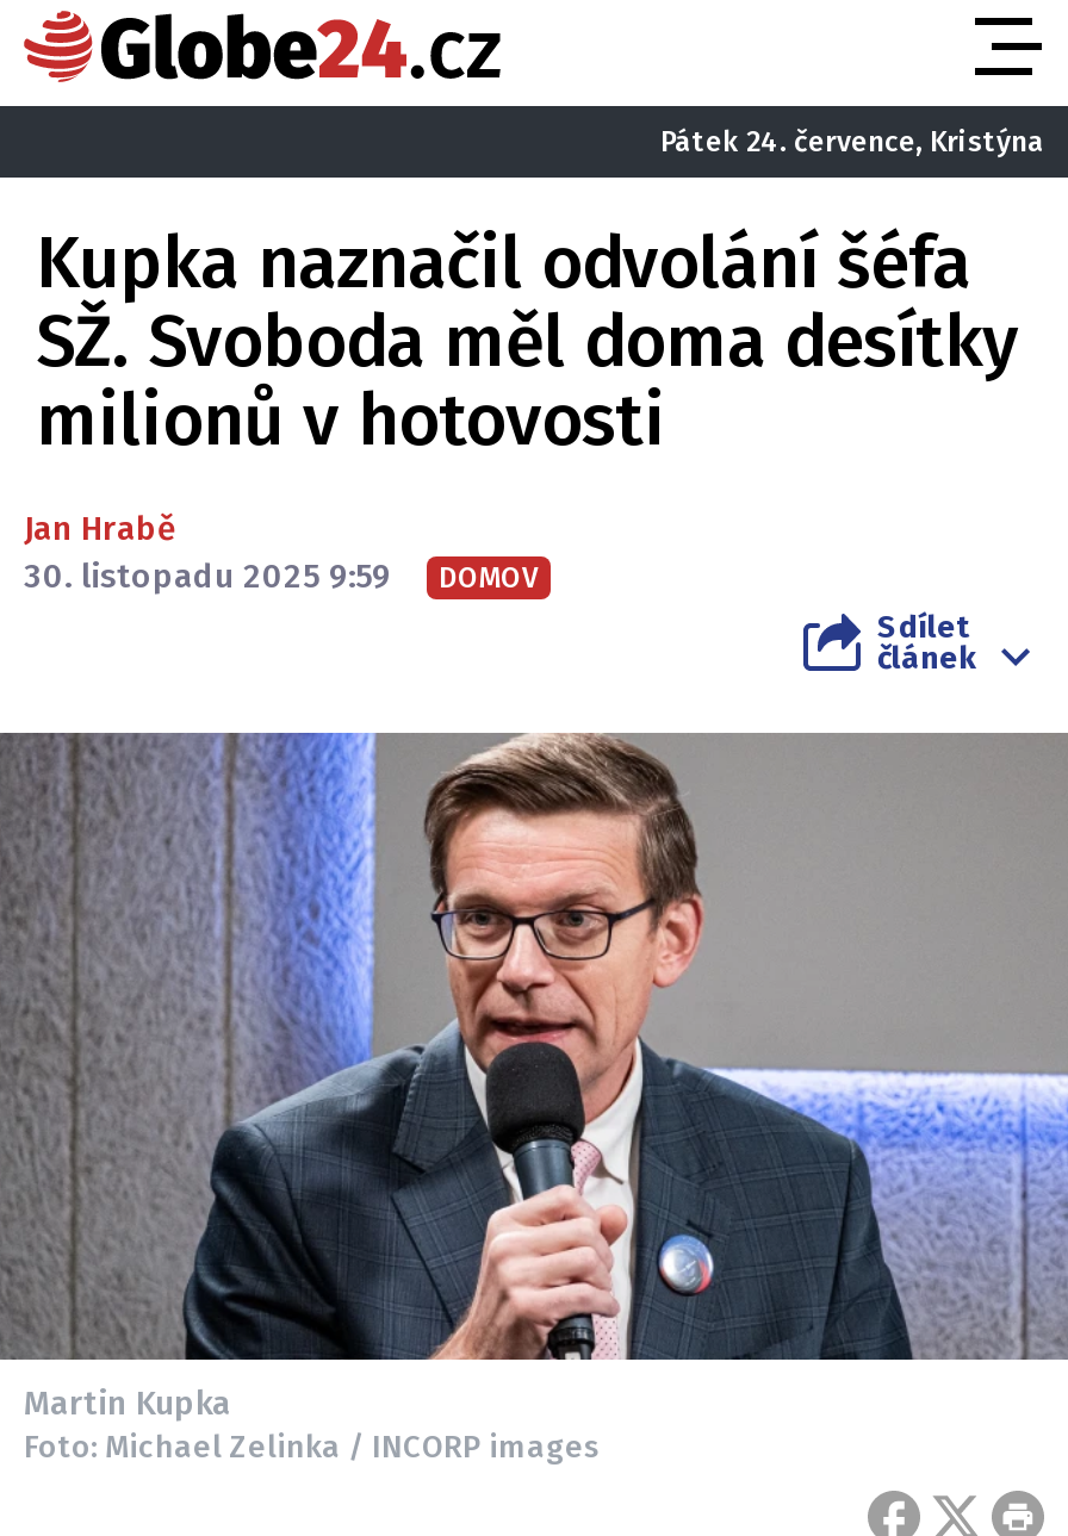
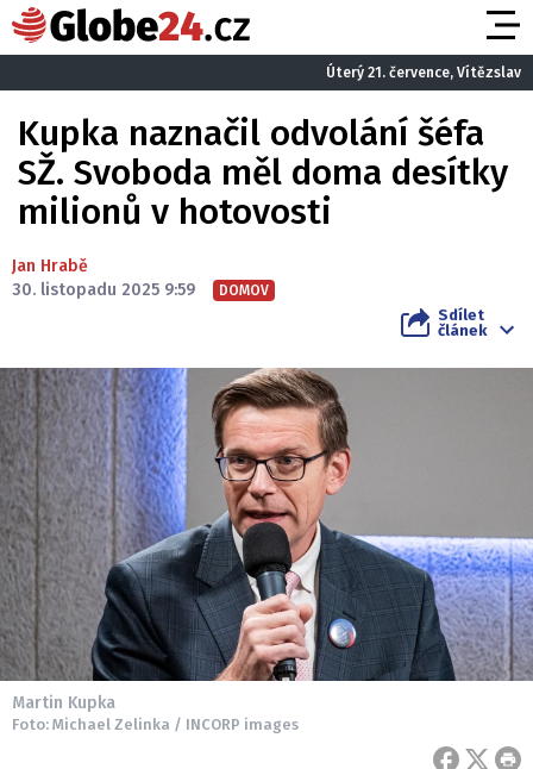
[660,124,1044,157] Pátek 24. července, Kristýna -> [326,64,521,80] Úterý 21. července, Vítězslav

